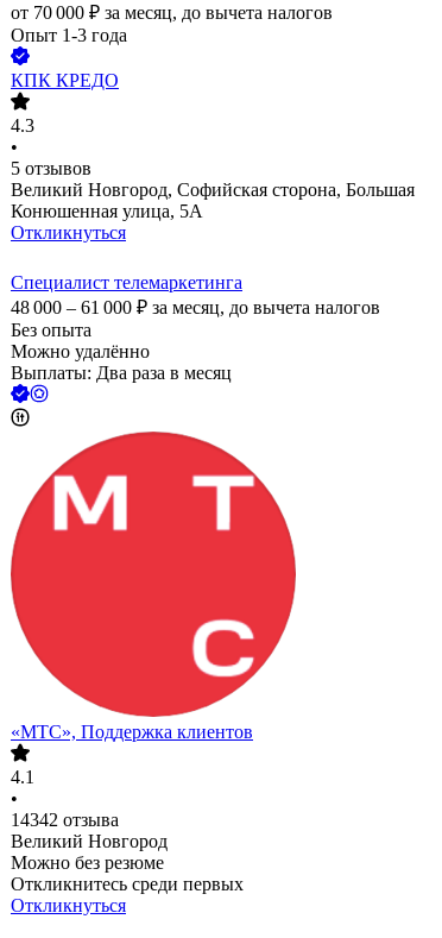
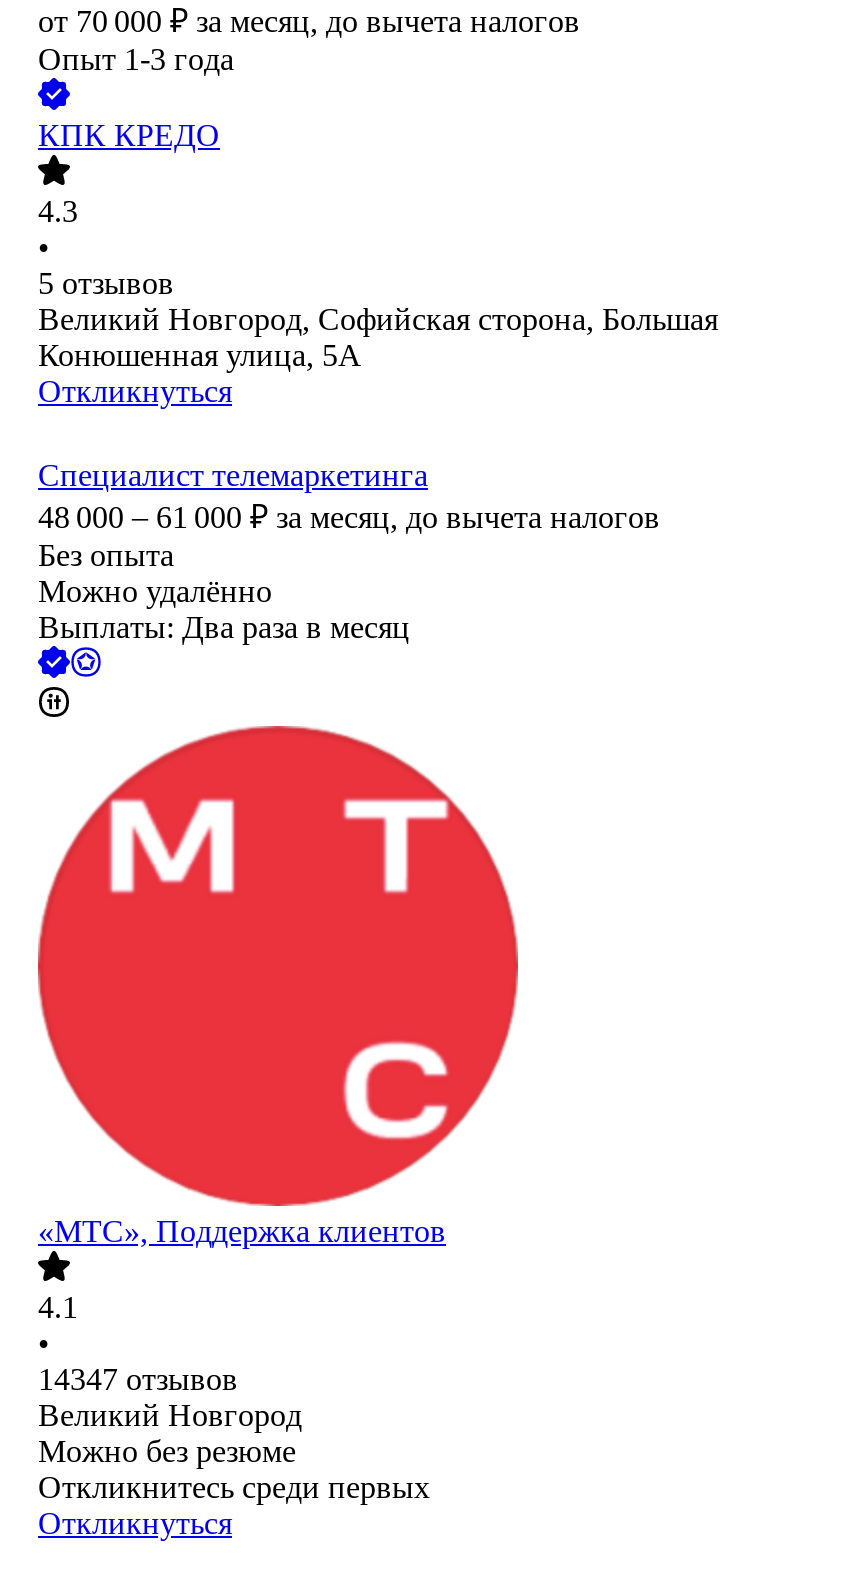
[11,810,119,830] 14342 отзыва -> [38,1363,238,1397] 14347 отзывов

